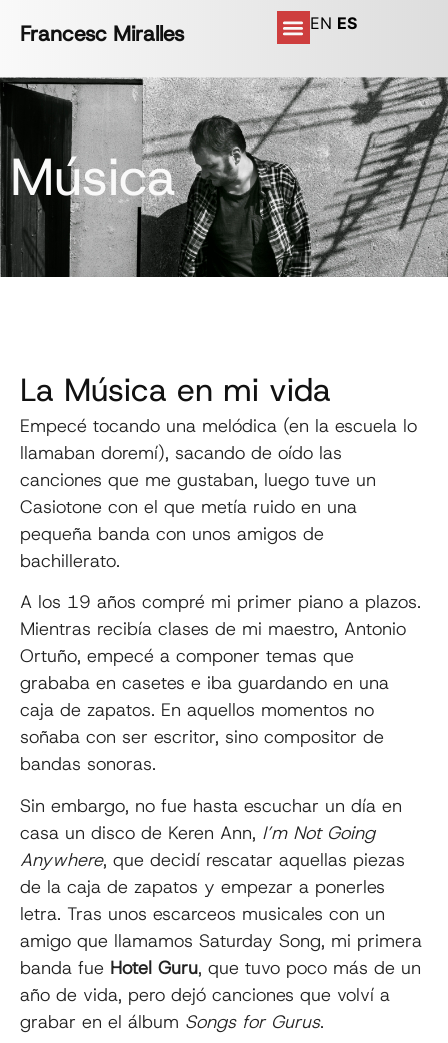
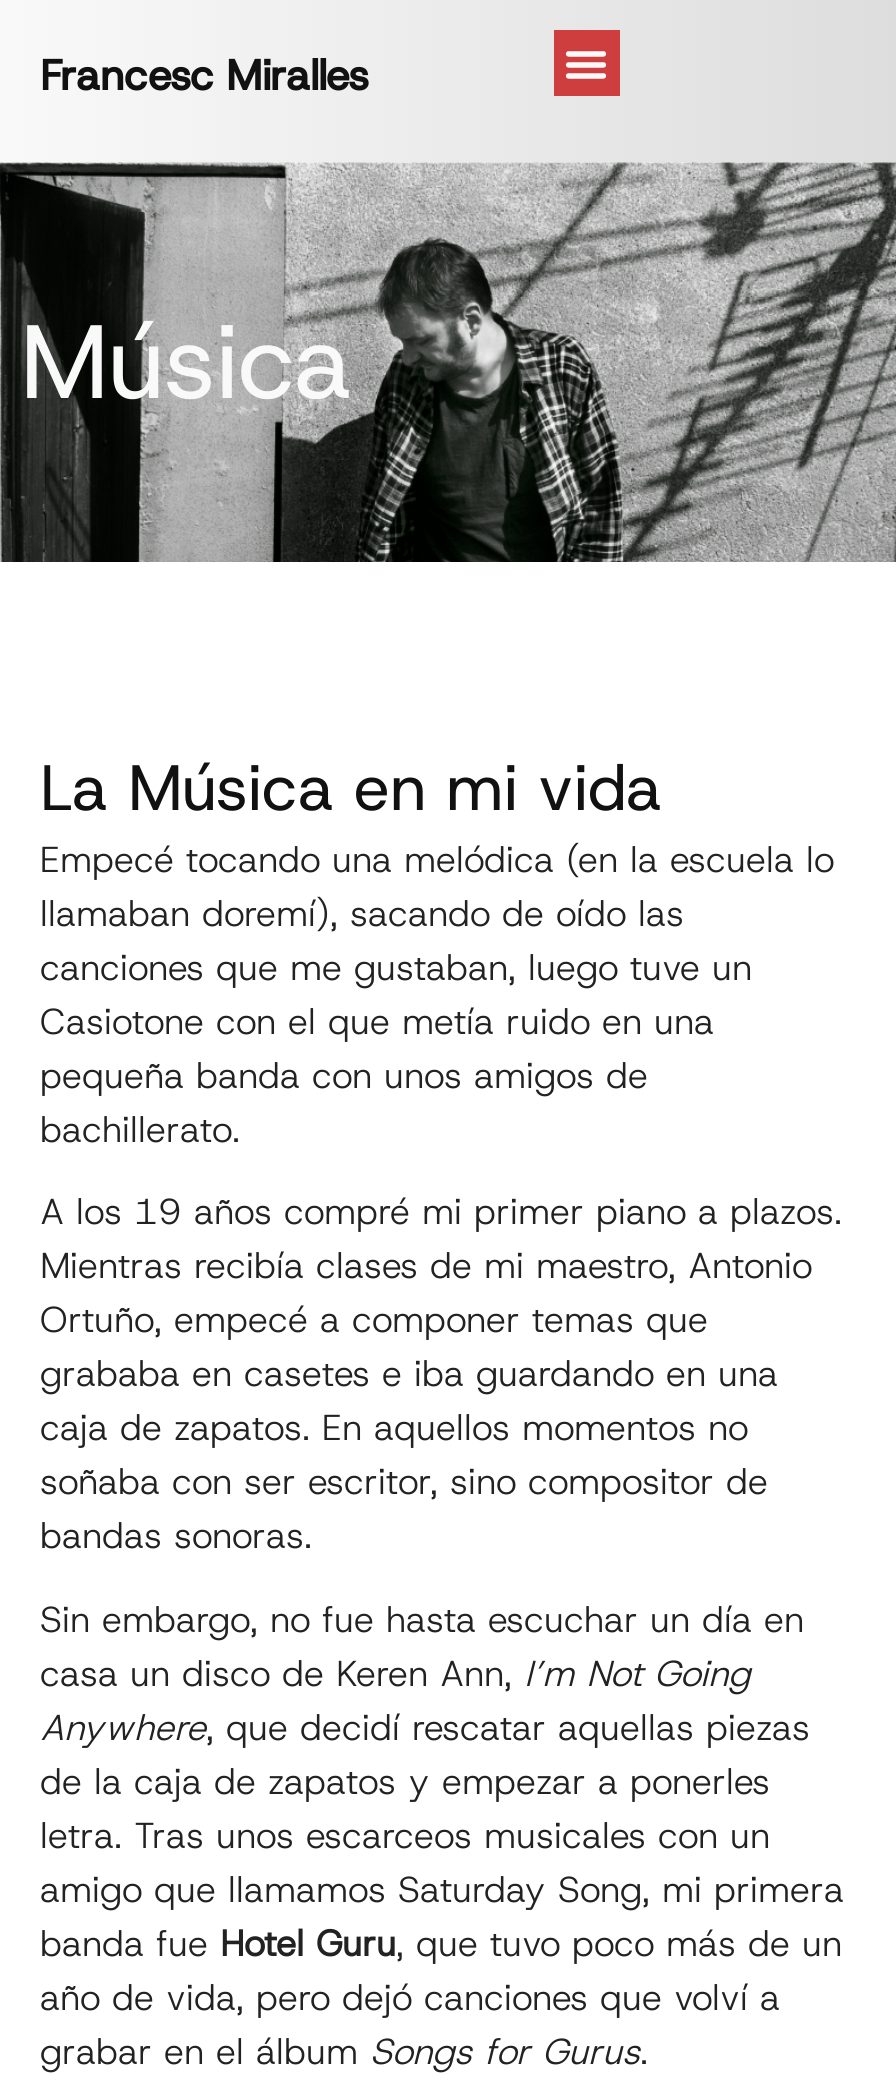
[310,13,357,33] EN ES -> none

